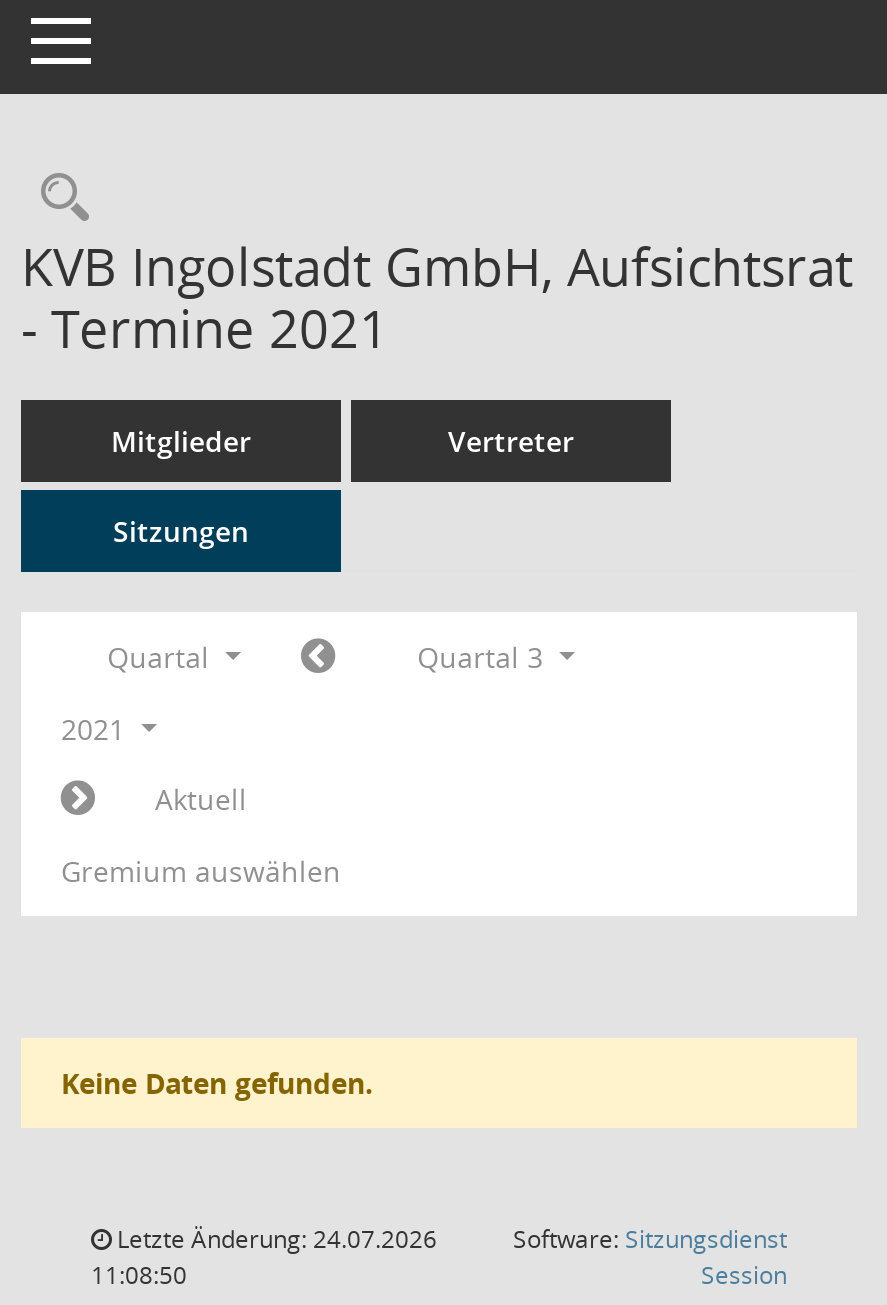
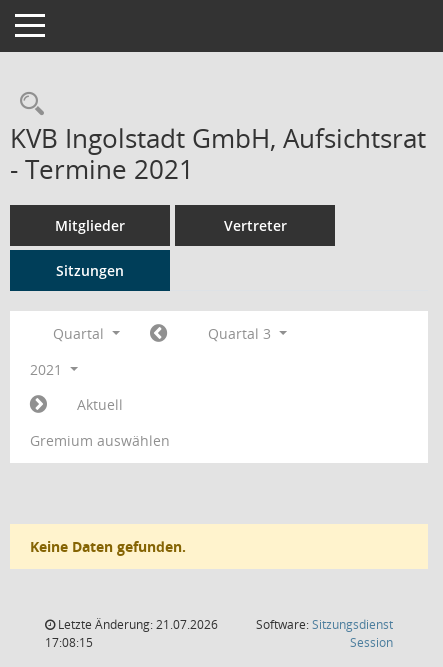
[111,1222,437,1256] Letzte Änderung: 24.07.2026 -> [55,616,218,633] Letzte Änderung: 21.07.2026
[91,1258,187,1292] 11:08:50 -> [45,634,93,651] 17:08:15

